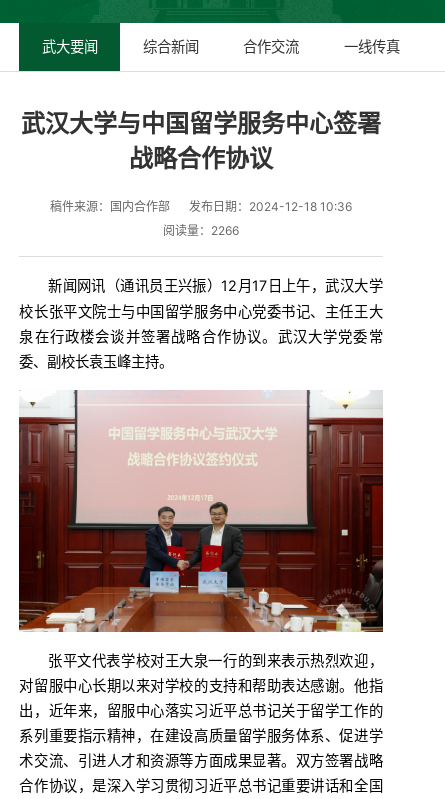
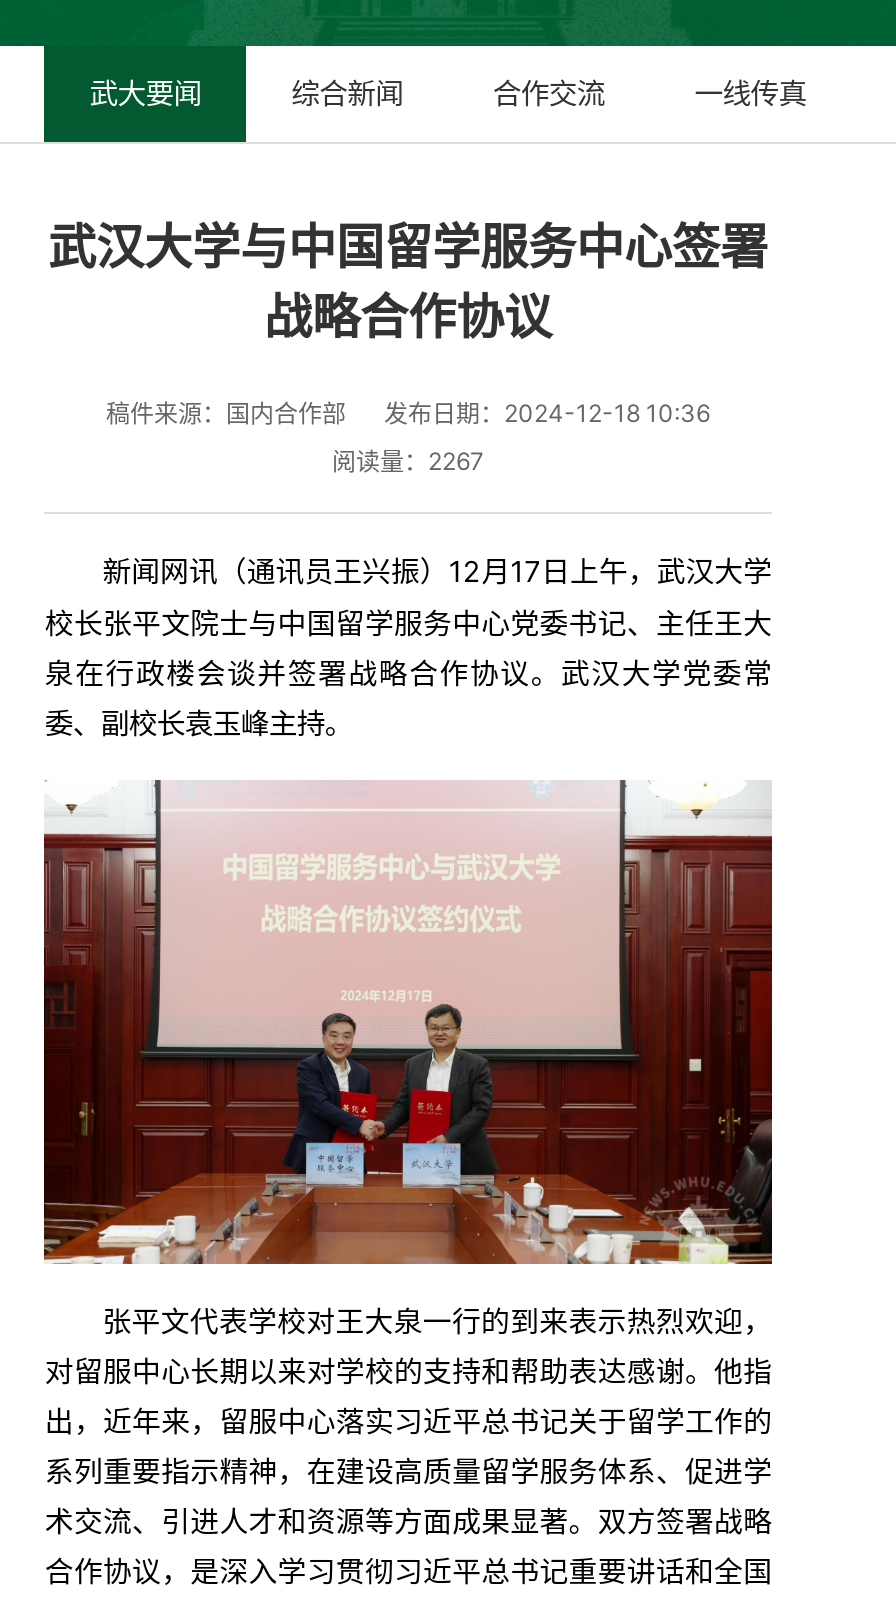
[163,223,239,238] 阅读量：2266 -> [332,446,484,476] 阅读量：2267

